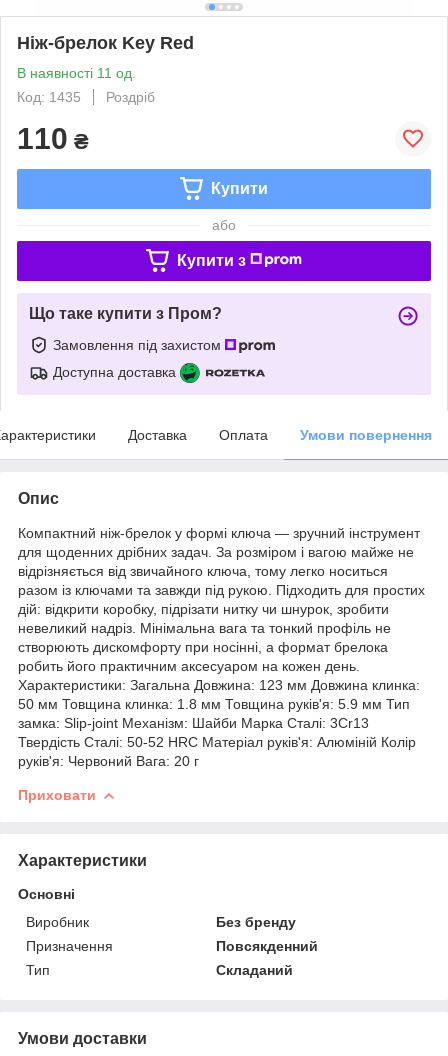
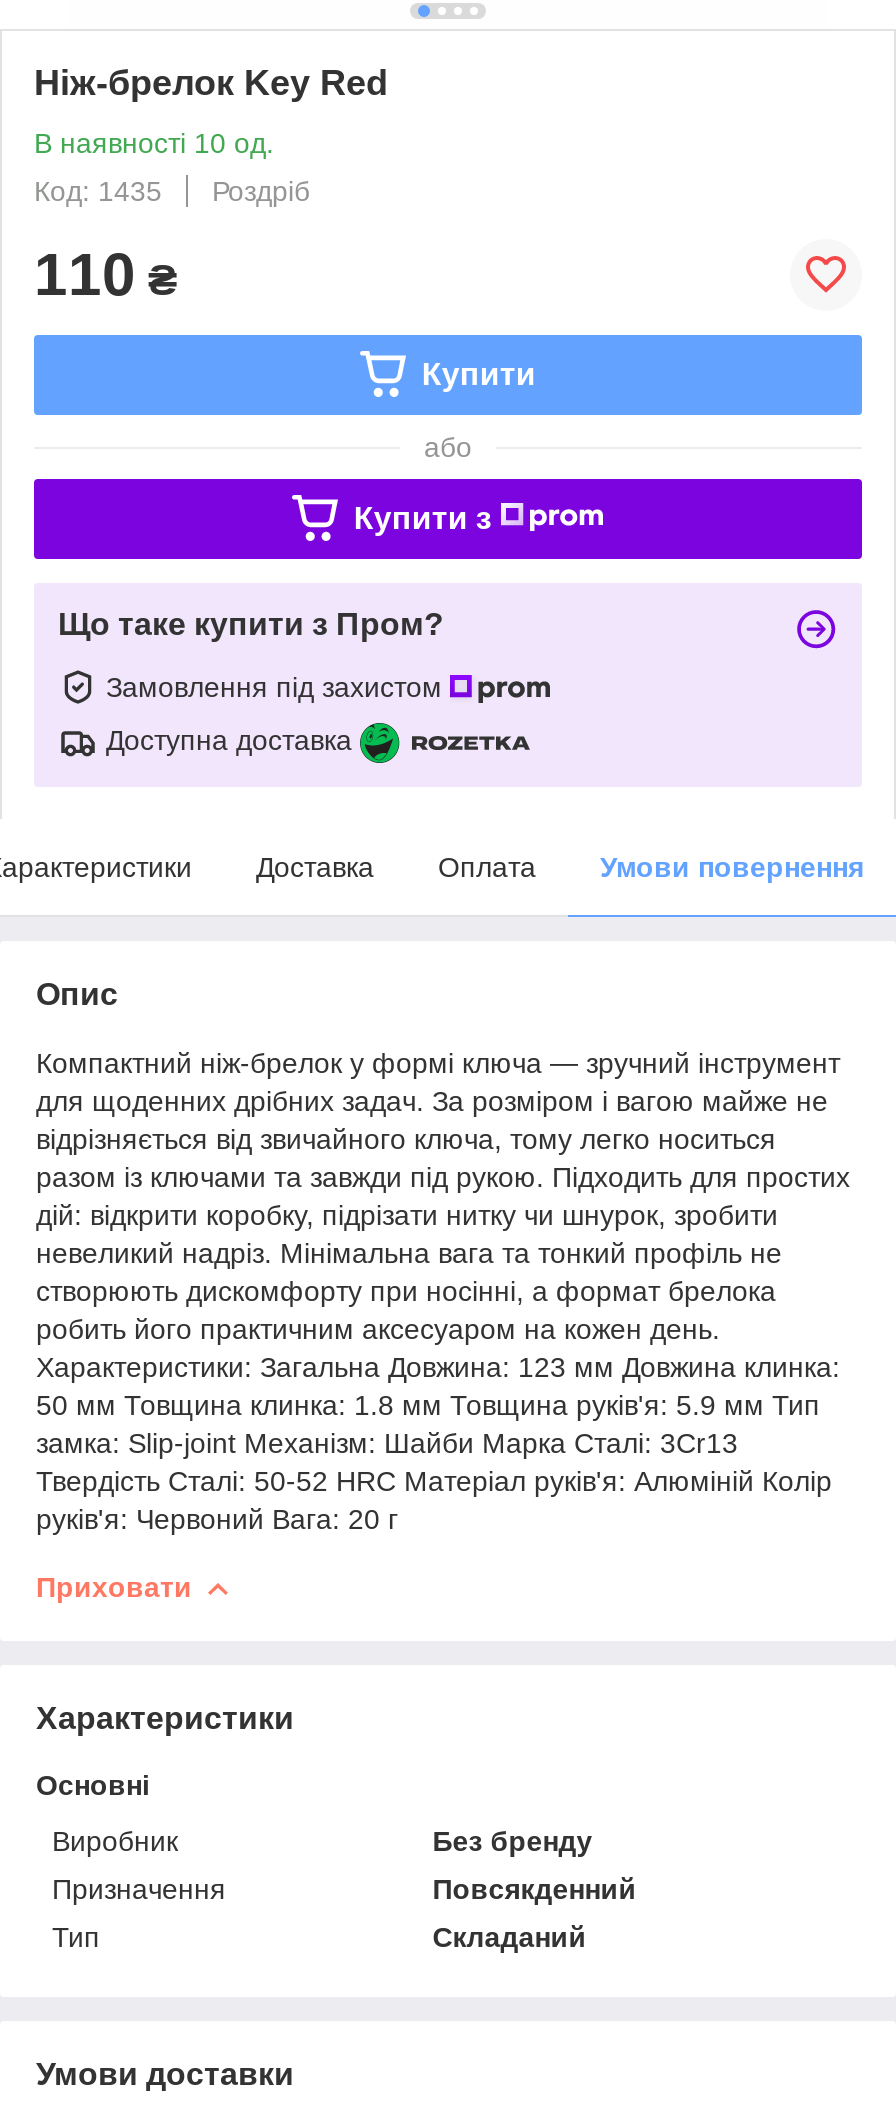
[17,65,136,81] В наявності 11 од. -> [34,127,274,159] В наявності 10 од.

